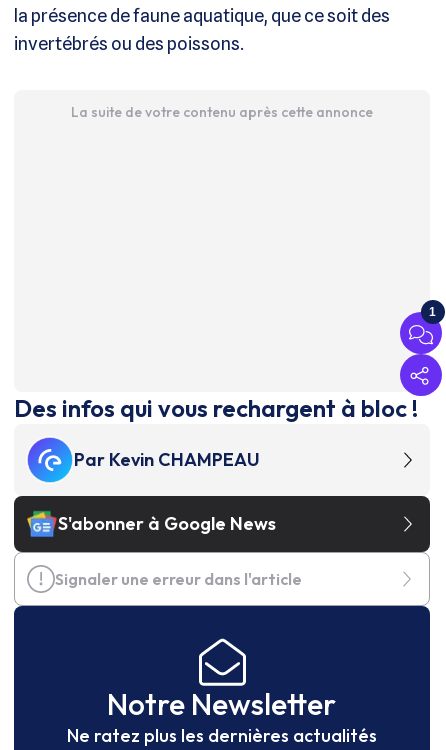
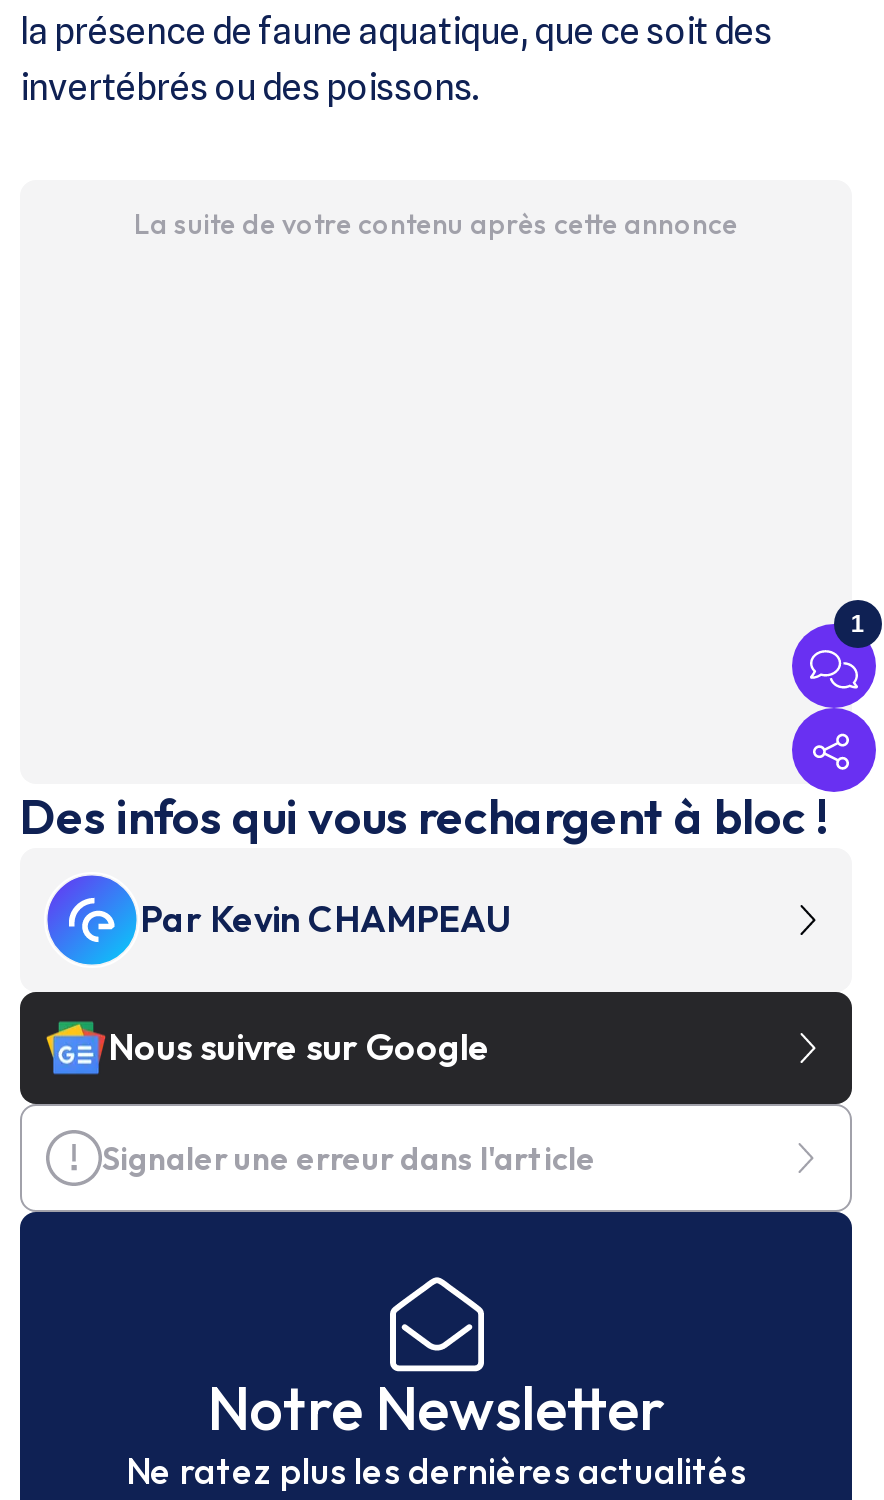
[58,511,276,534] S'abonner à Google News -> [108,1023,490,1069] Nous suivre sur Google

